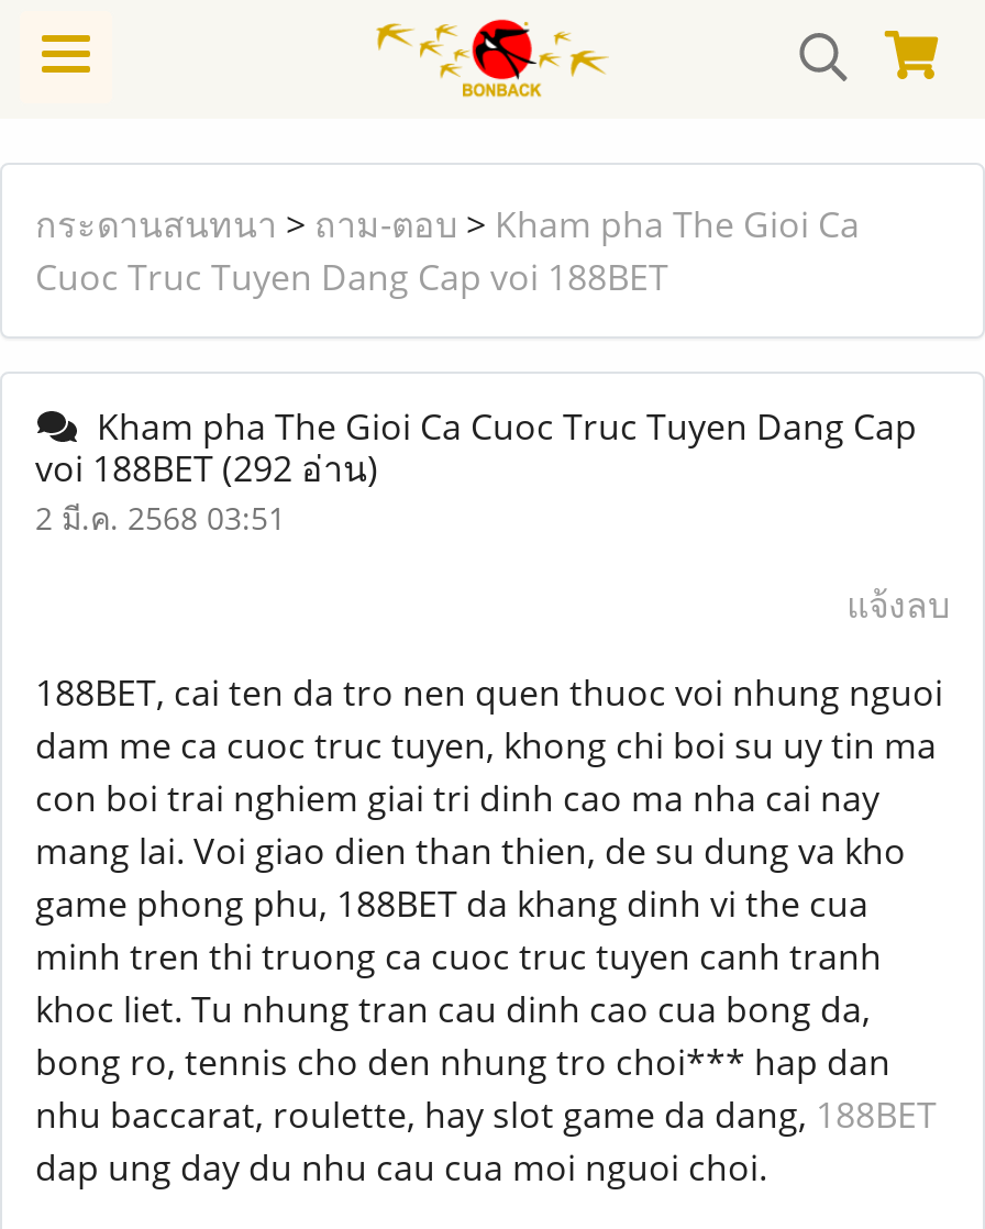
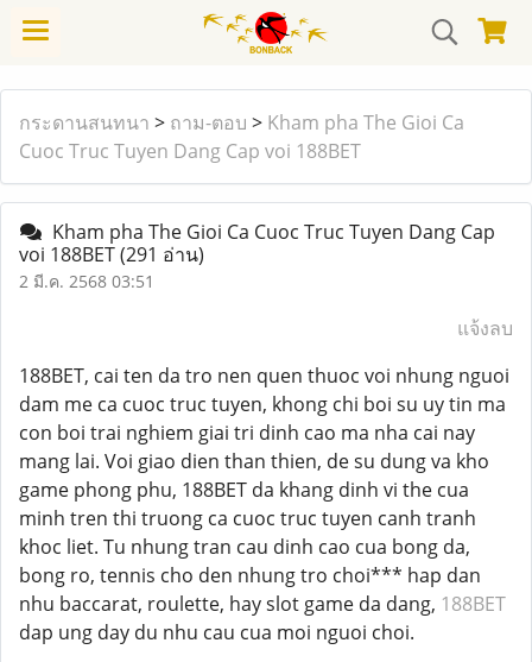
[35,444,378,492] voi 188BET (292 อ่าน) -> [19,241,204,267] voi 188BET (291 อ่าน)

